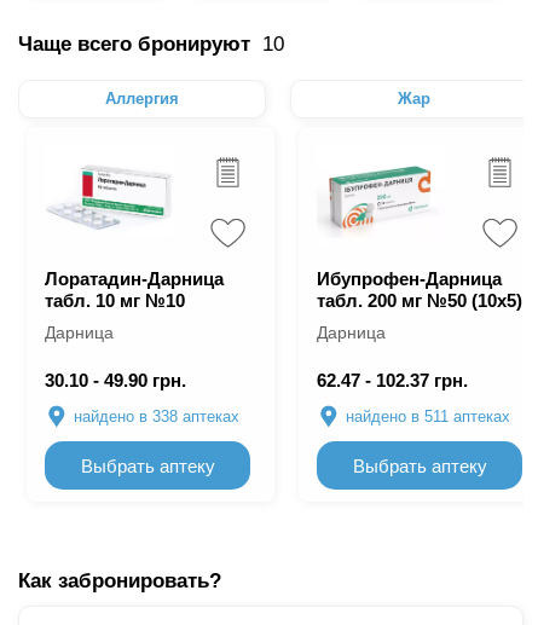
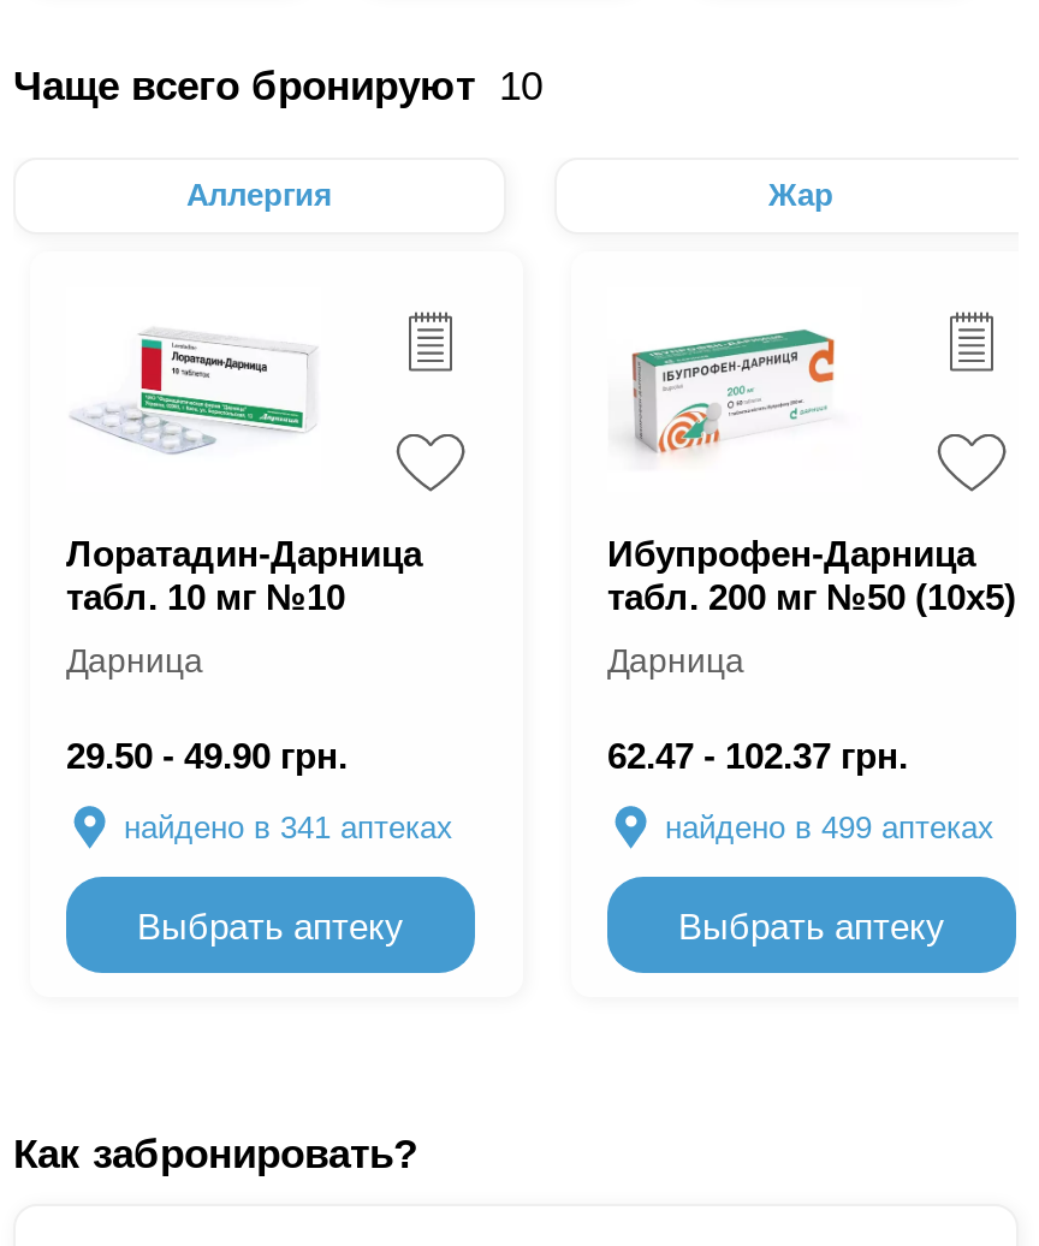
[45,370,186,390] 30.10 - 49.90 грн. -> [66,735,348,776] 29.50 - 49.90 грн.
[74,407,239,426] найдено в 338 аптеках -> [124,809,453,845] найдено в 341 аптеках
[346,407,510,426] найдено в 511 аптеках -> [665,809,995,845] найдено в 499 аптеках

